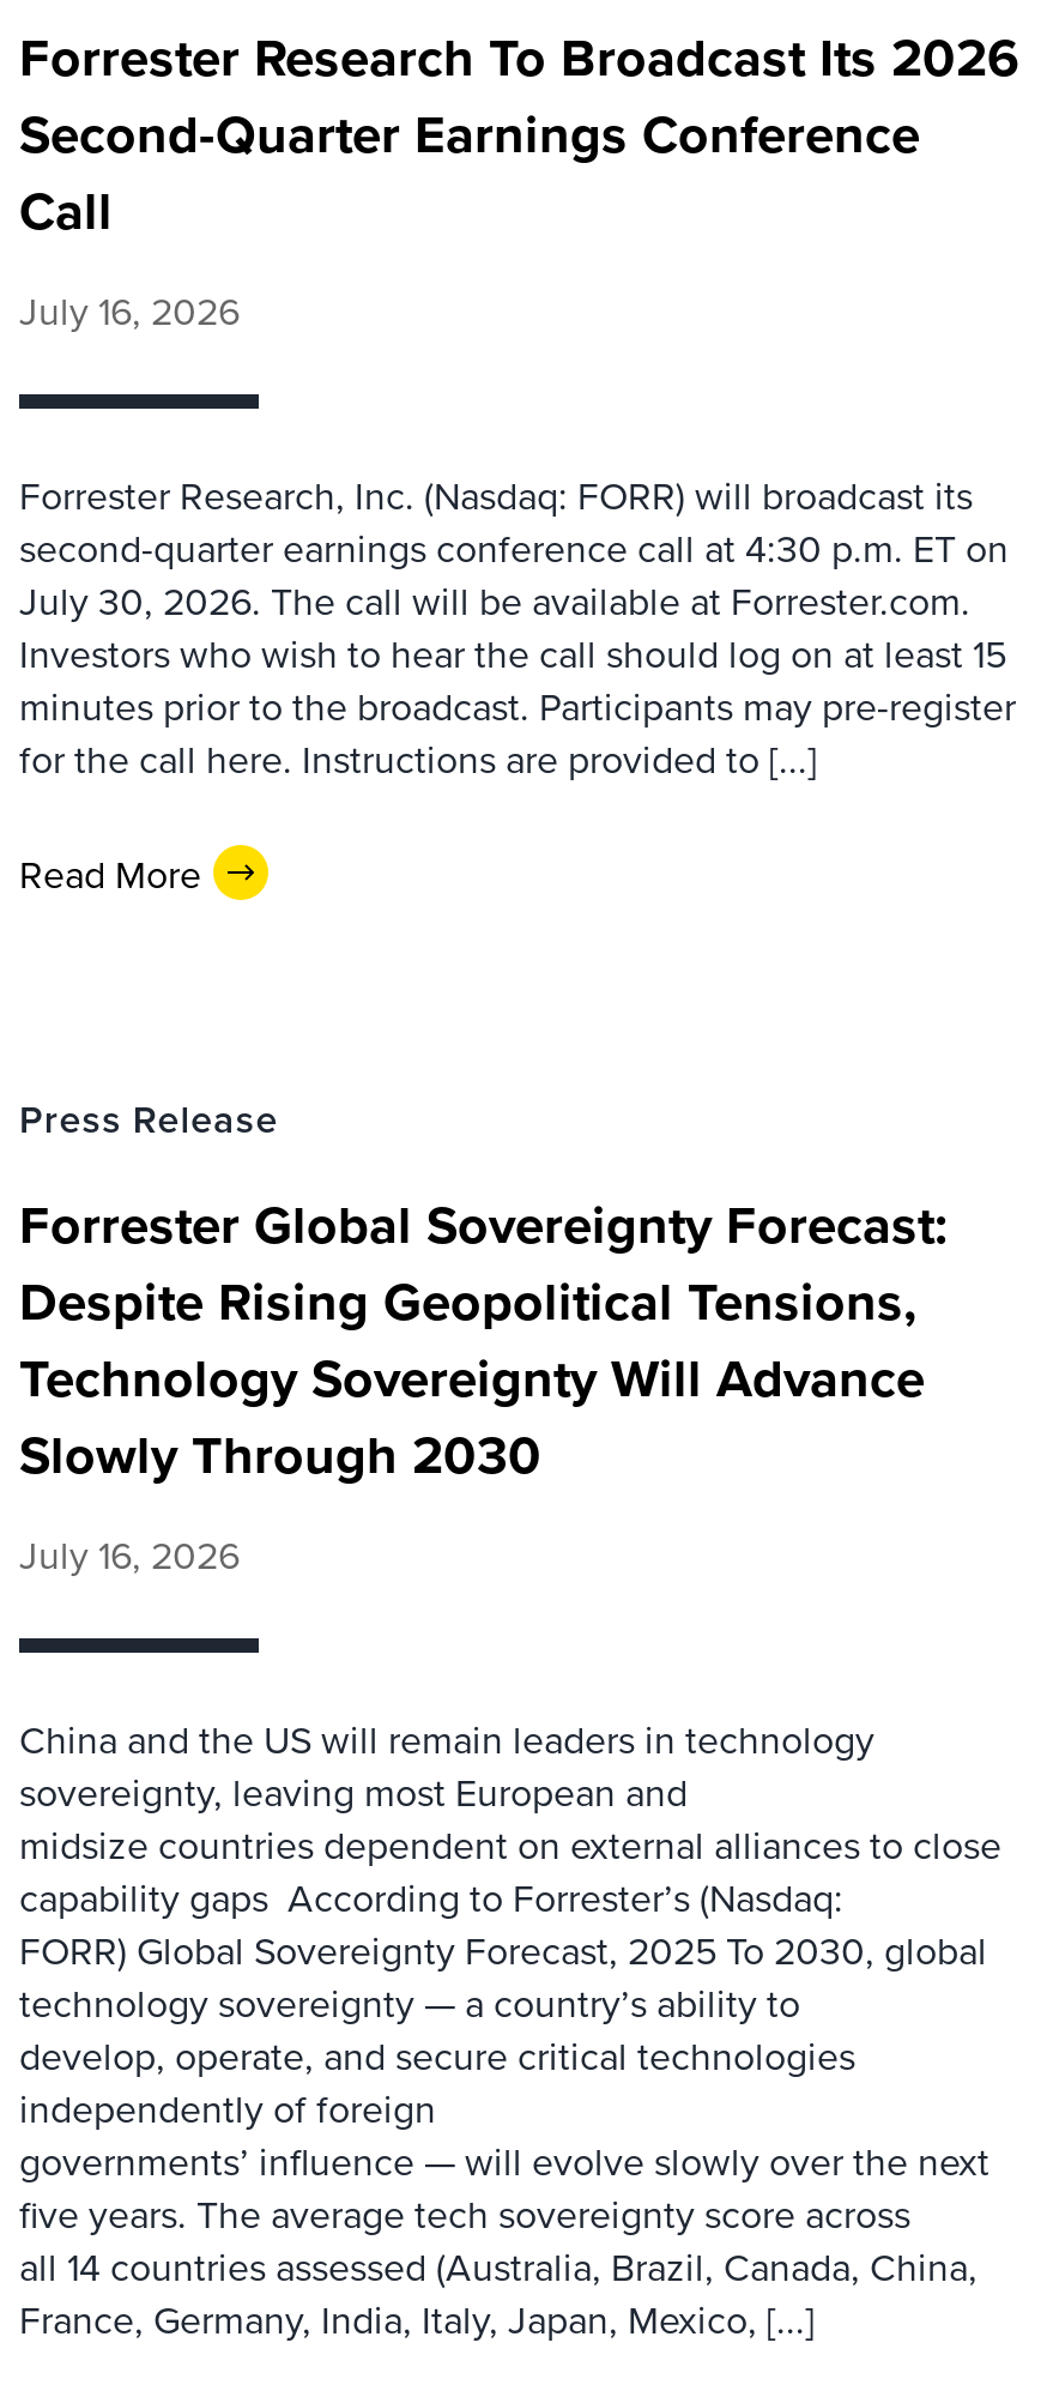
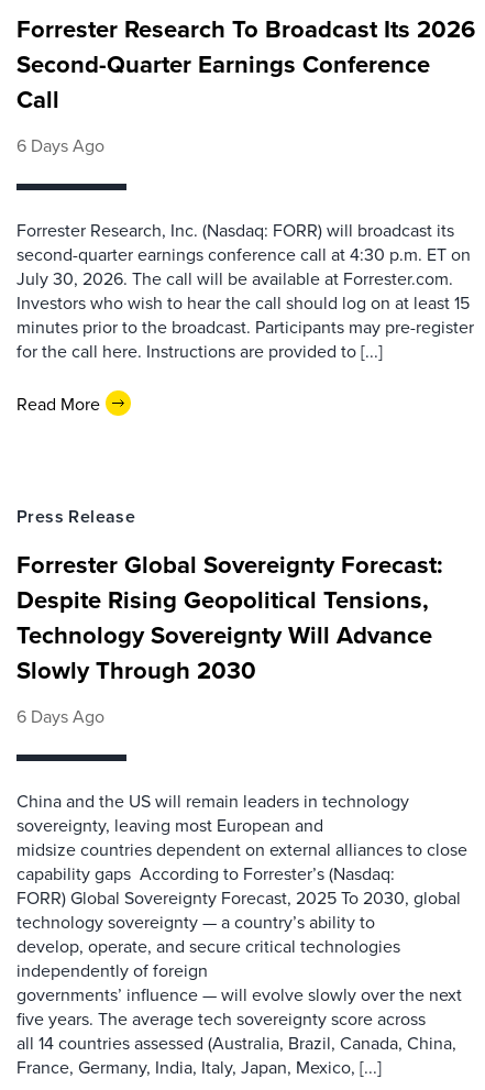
[19,284,240,337] July 16, 2026 -> [16,133,104,157] 6 Days Ago
[19,1528,240,1581] July 16, 2026 -> [16,704,104,728] 6 Days Ago

